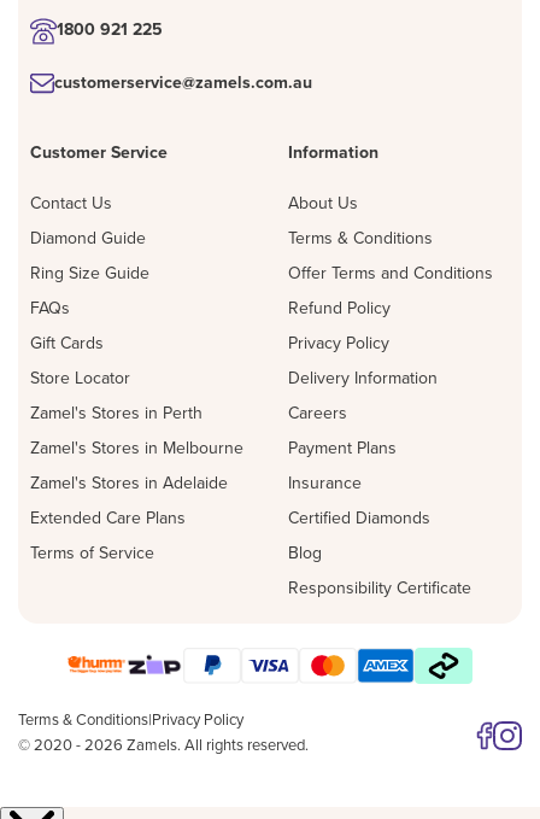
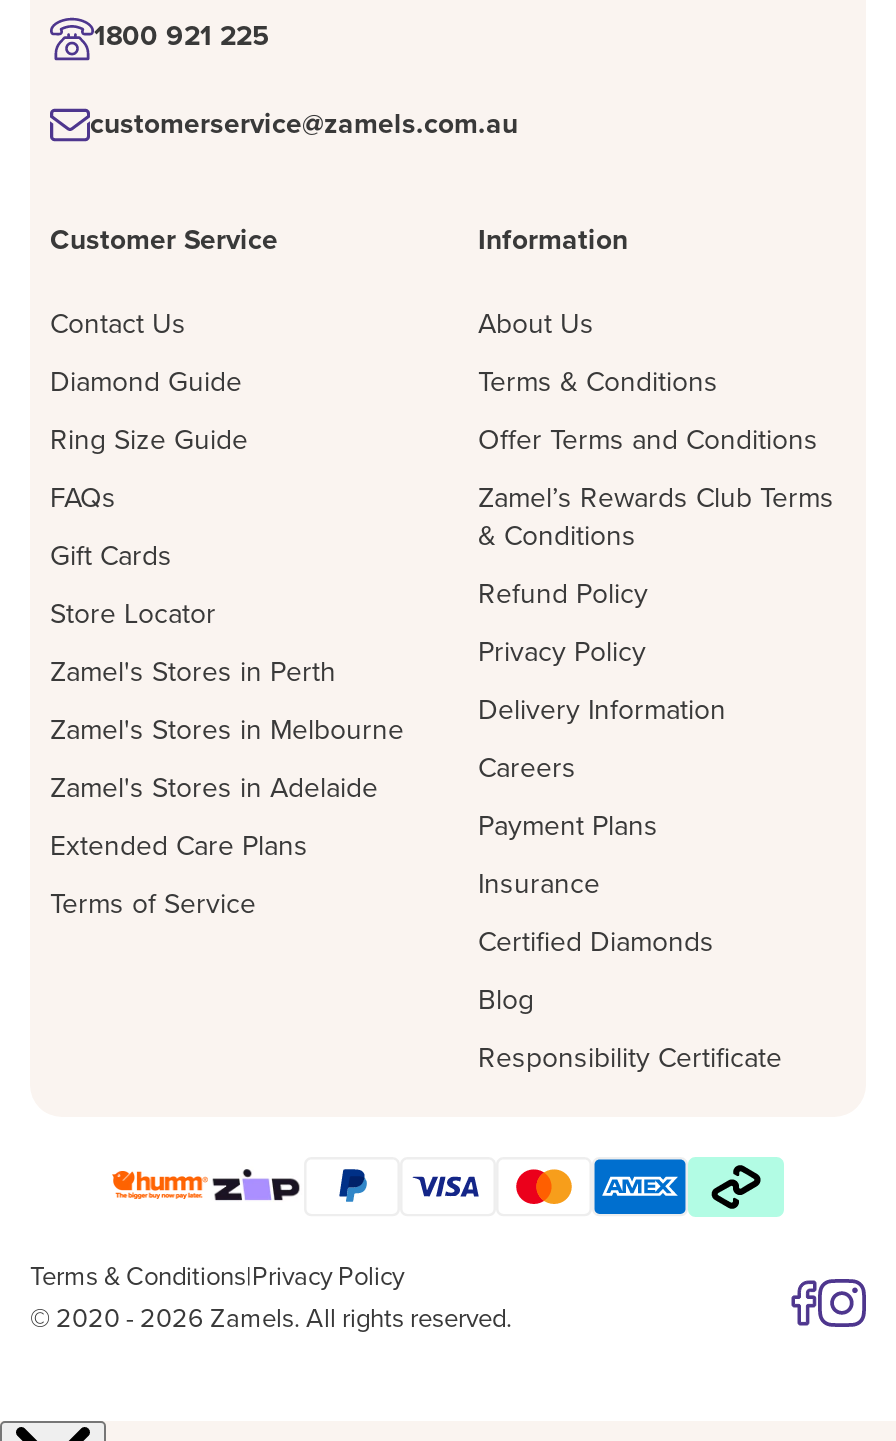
none -> [478,481,834,553] Zamel’s Rewards Club Terms | & Conditions

